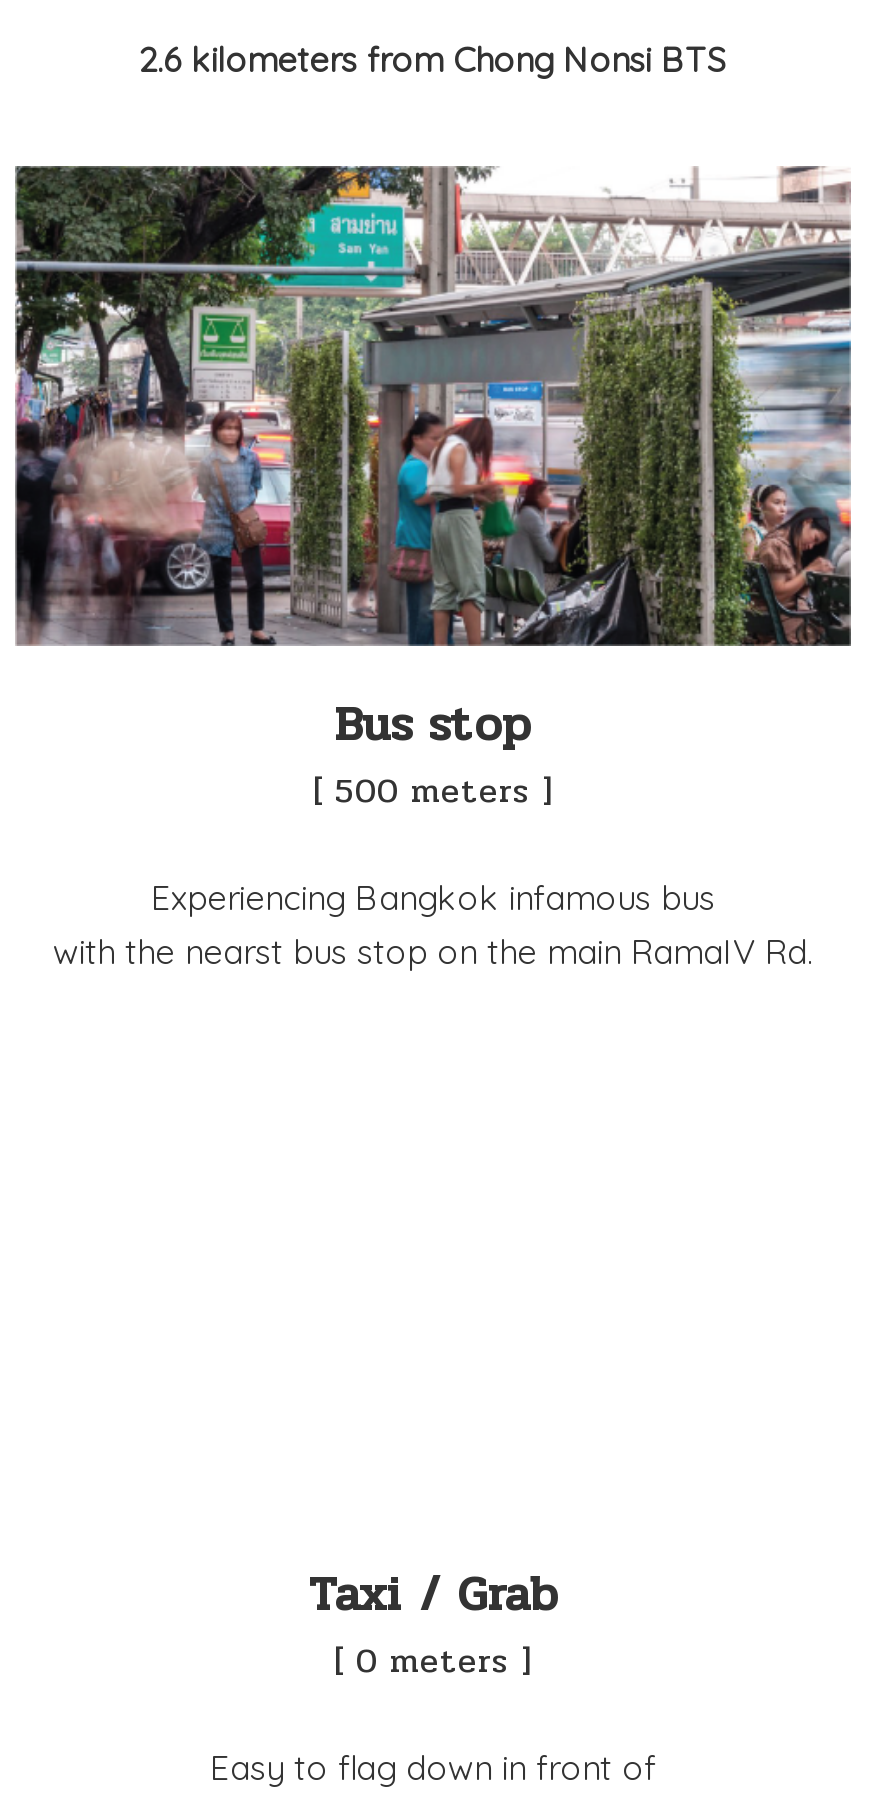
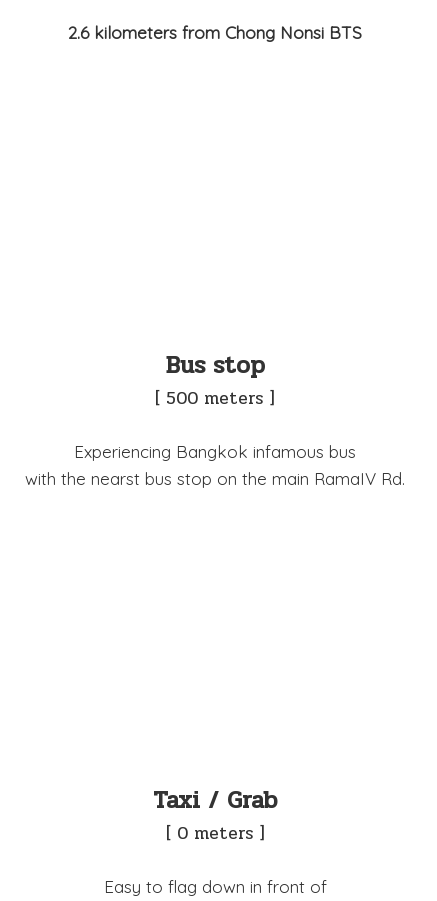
[13,164,853,648] [image] -> none

